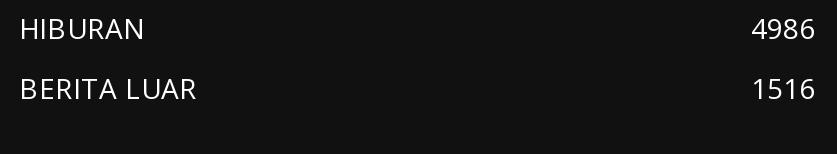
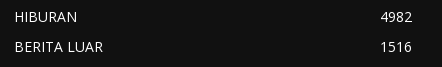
[751,10,815,48] 4986 -> [380,7,412,26] 4982

